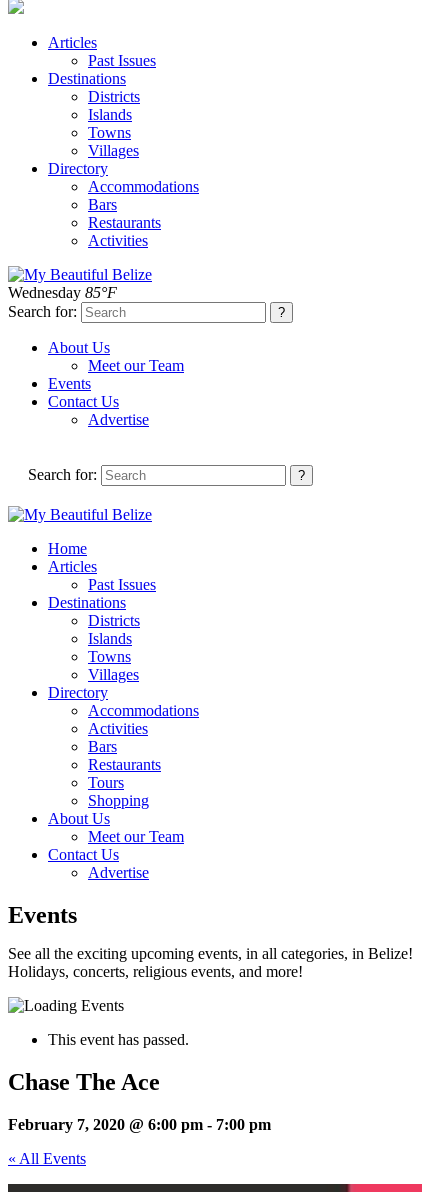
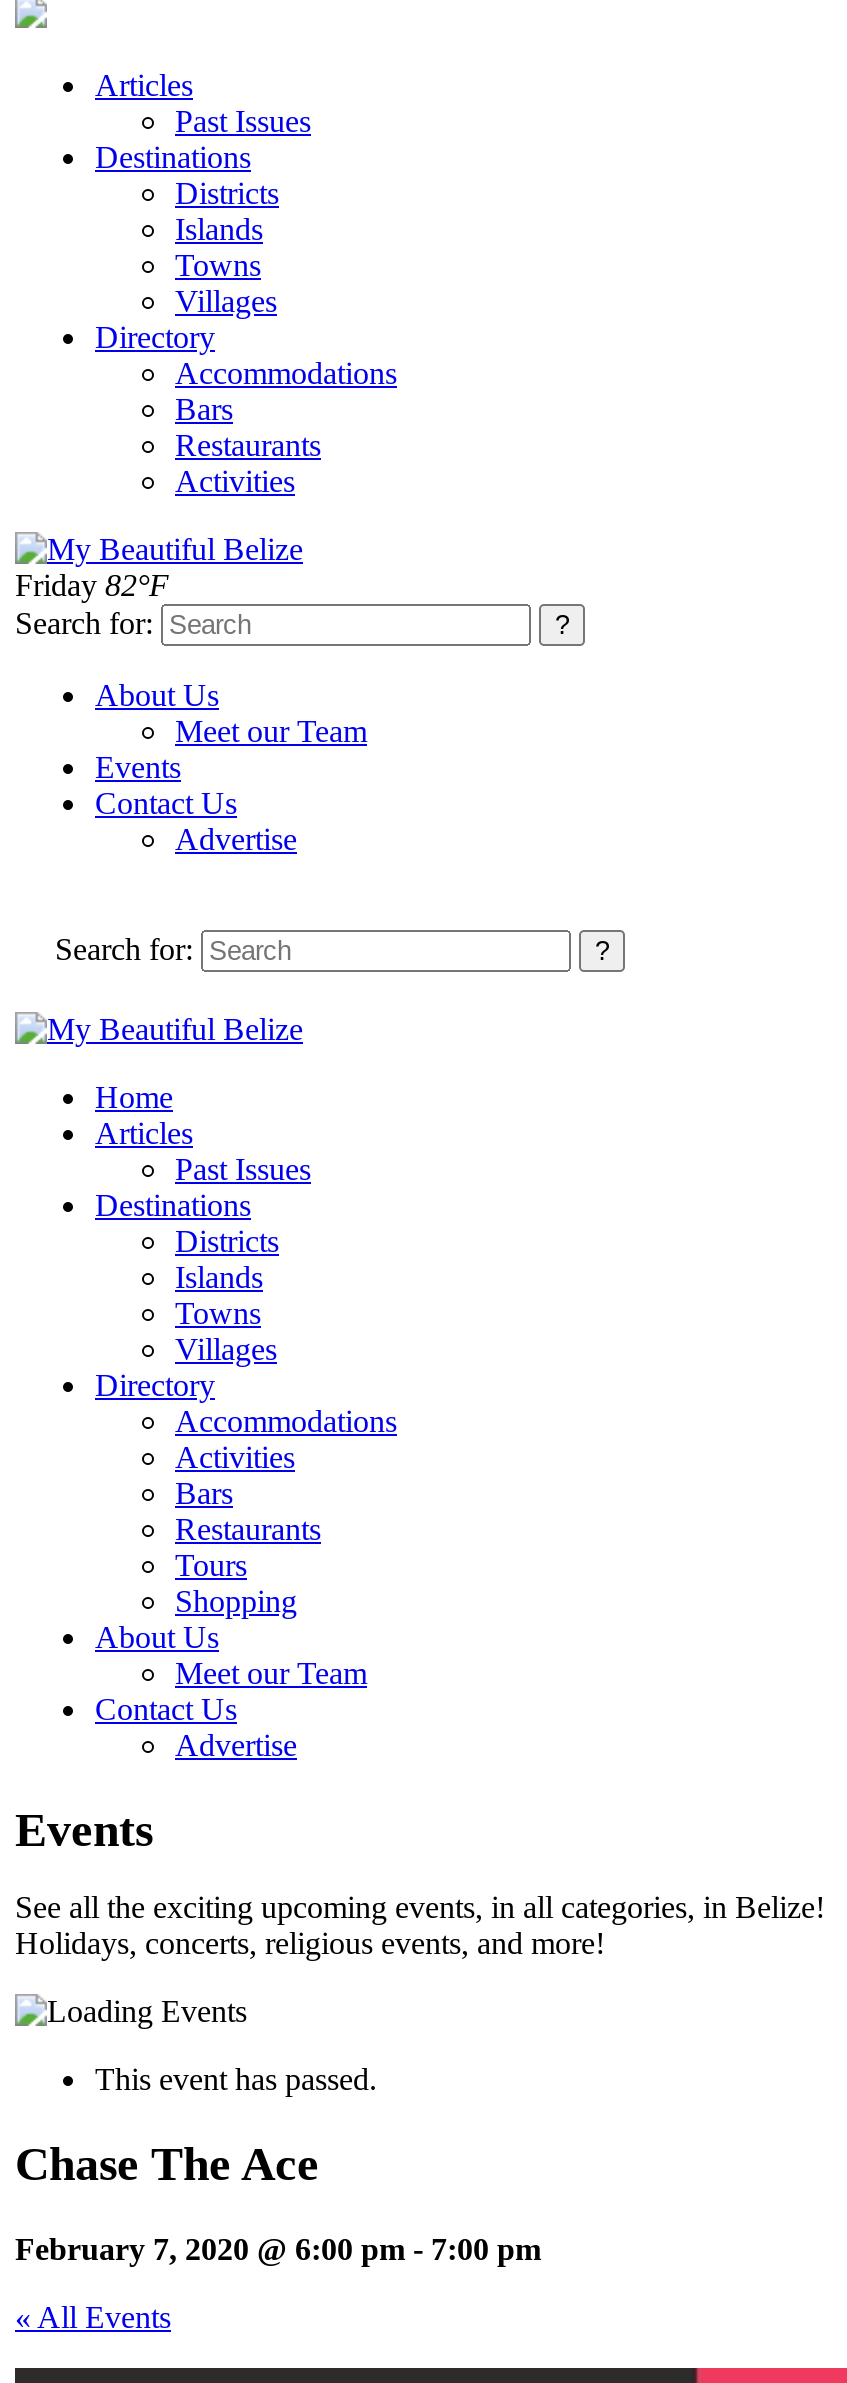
[8,284,117,301] Wednesday 85°F -> [15,568,169,602] Friday 82°F

